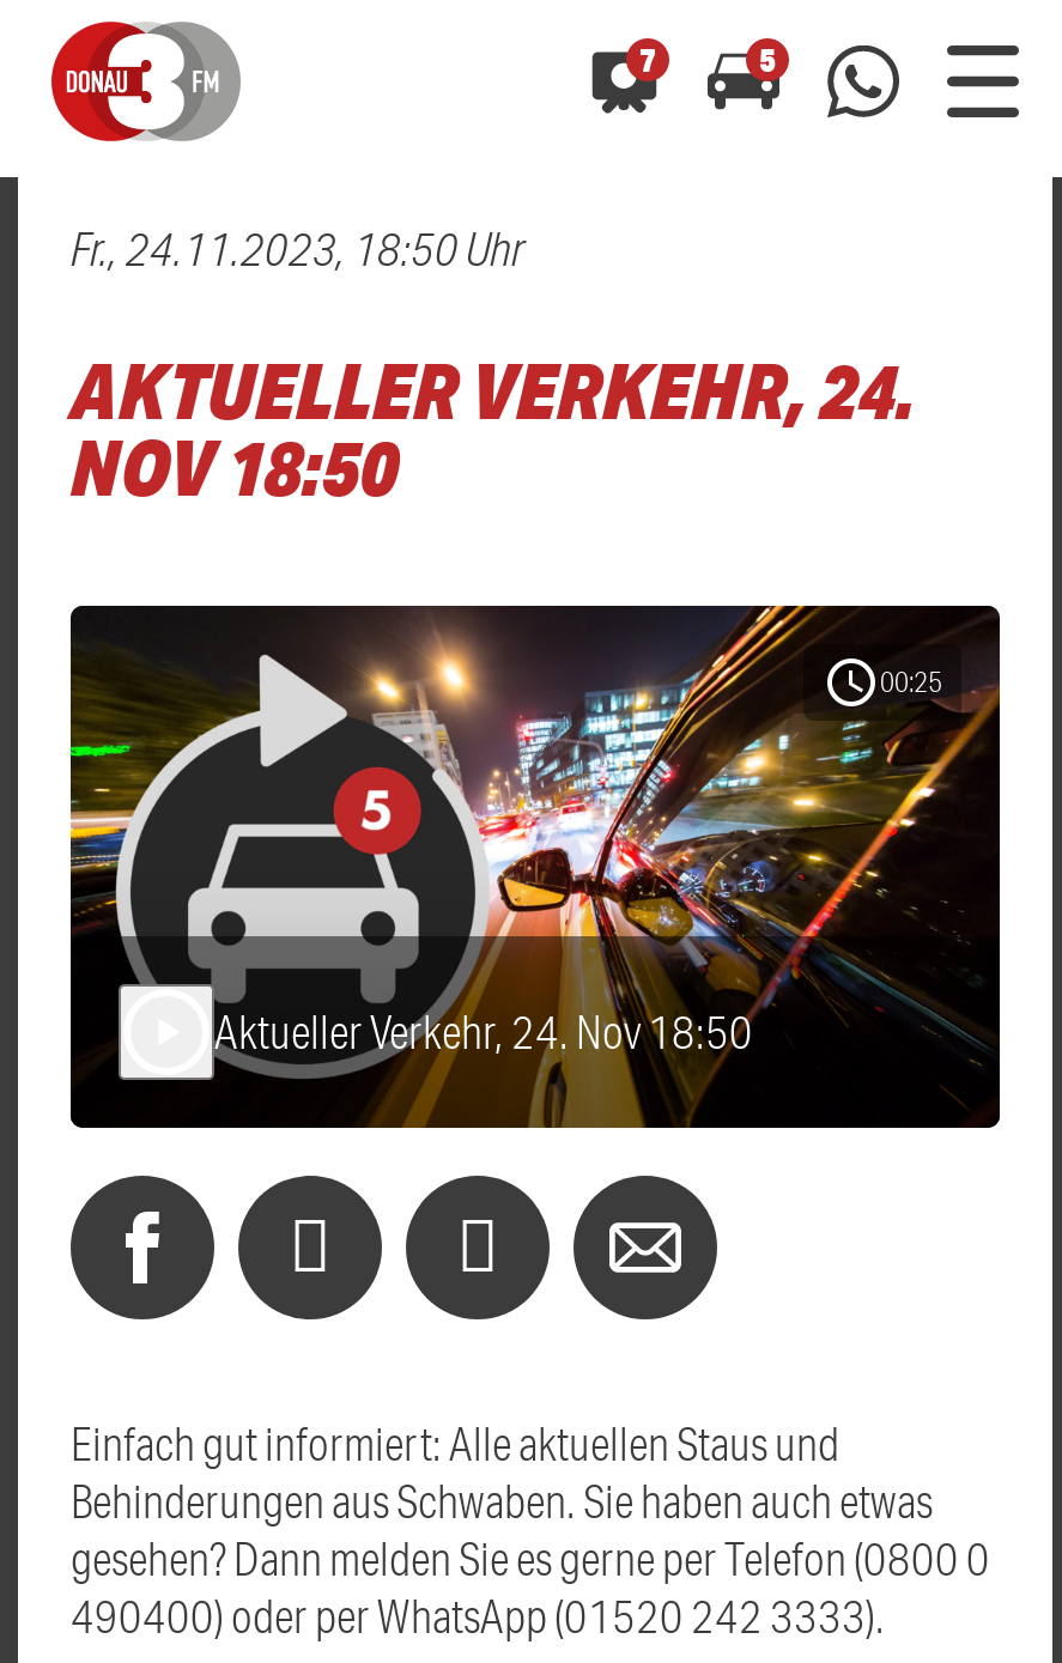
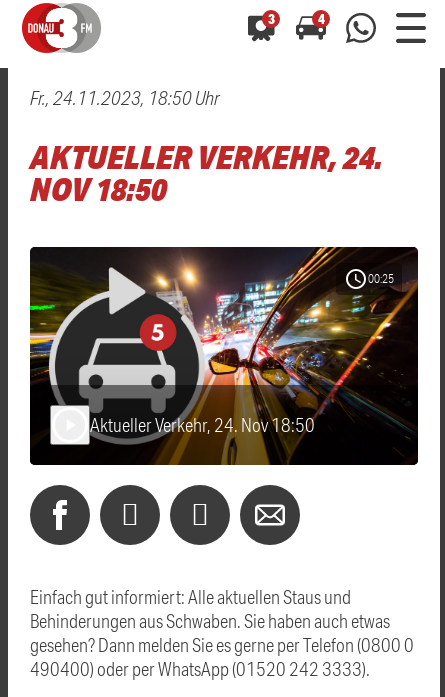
[639,38,656,81] 7 -> [267,10,274,28] 3
[759,38,776,81] 5 -> [317,10,324,28] 4

